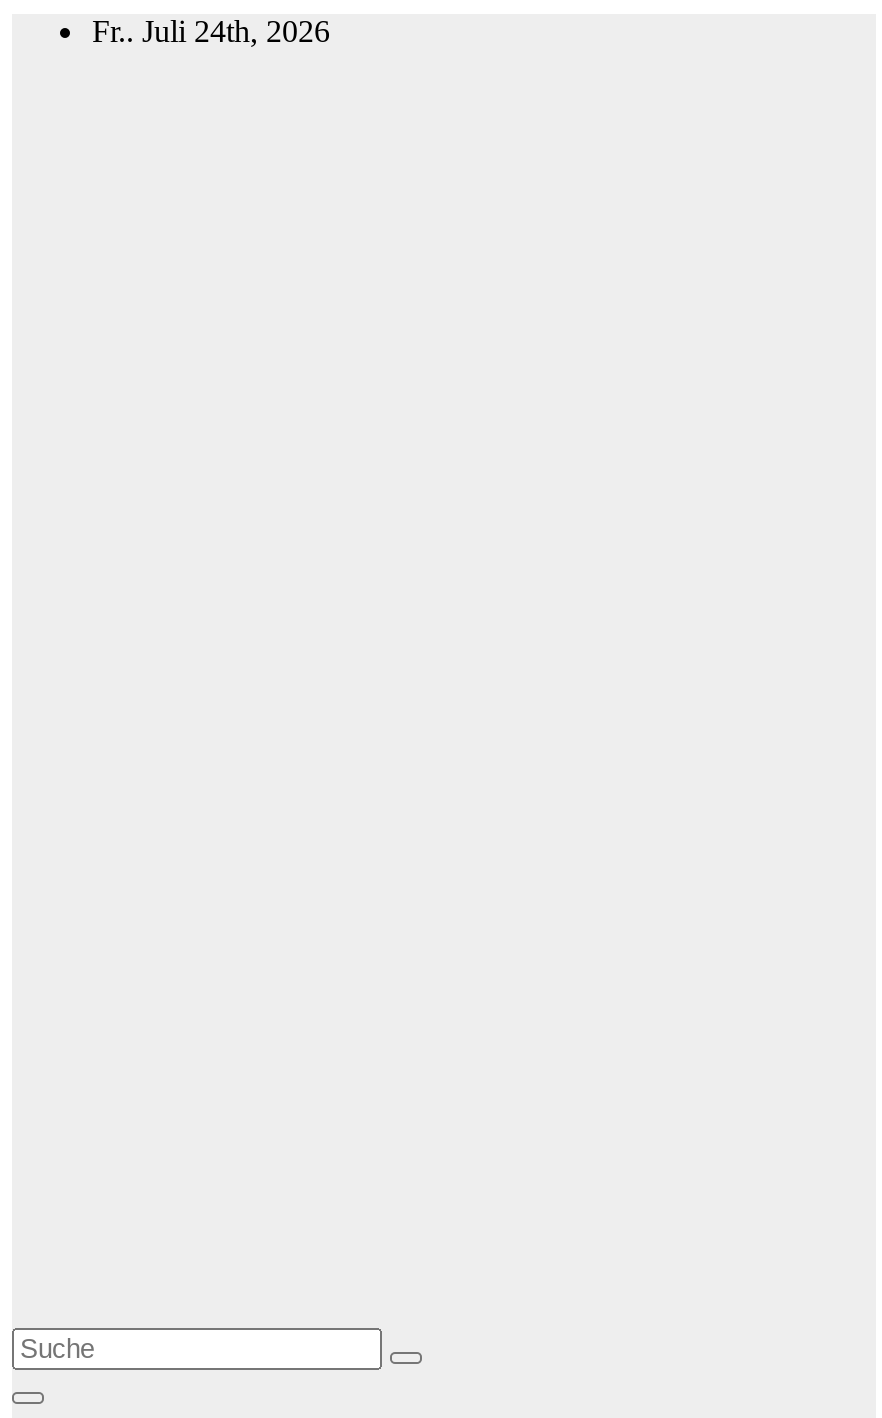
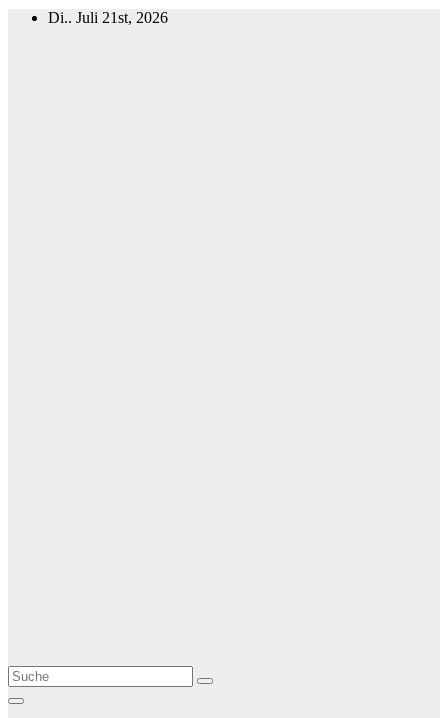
[92,14,330,48] Fr.. Juli 24th, 2026 -> [48,9,168,26] Di.. Juli 21st, 2026

